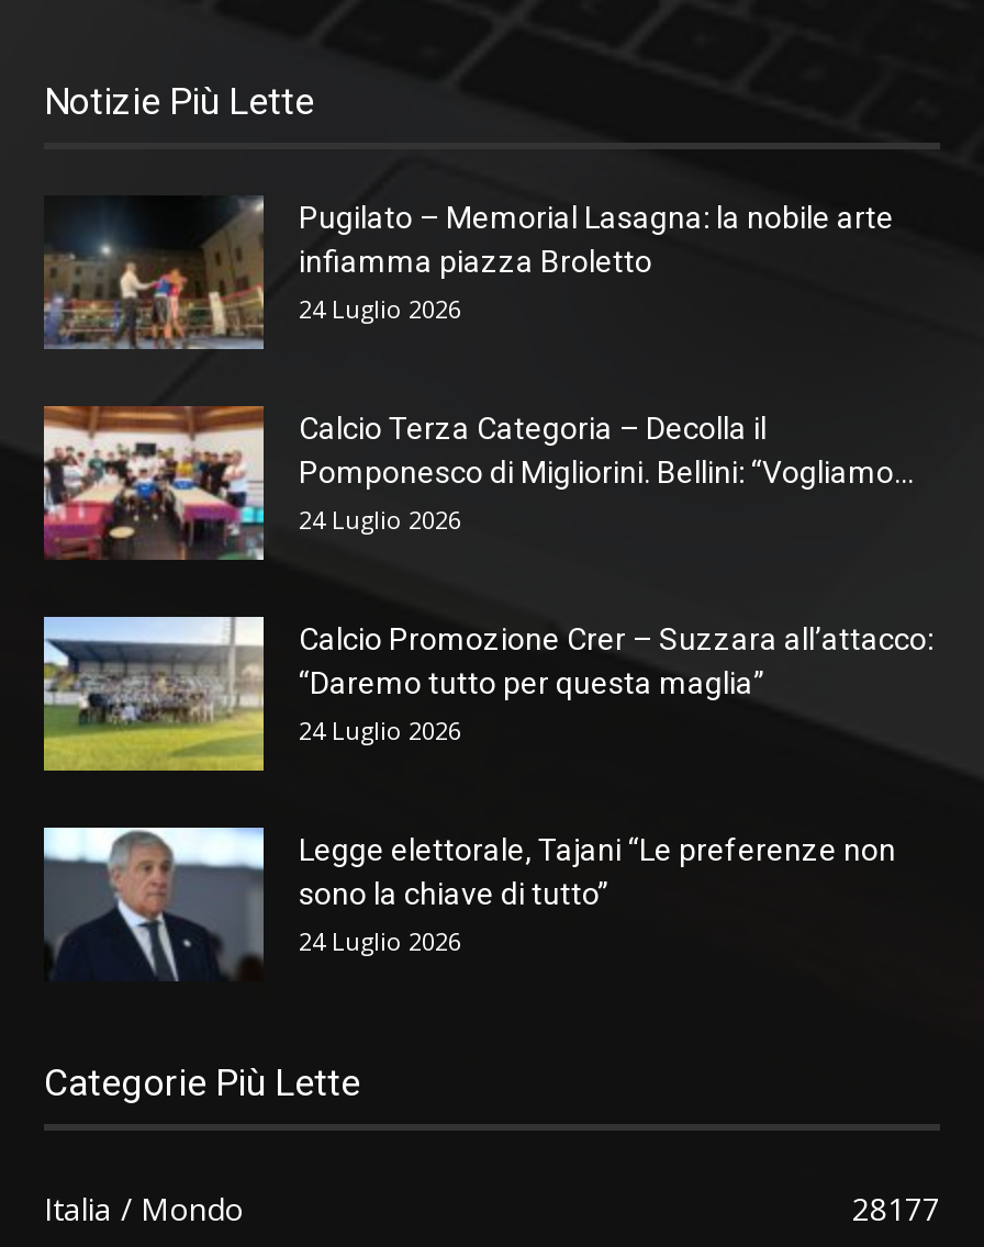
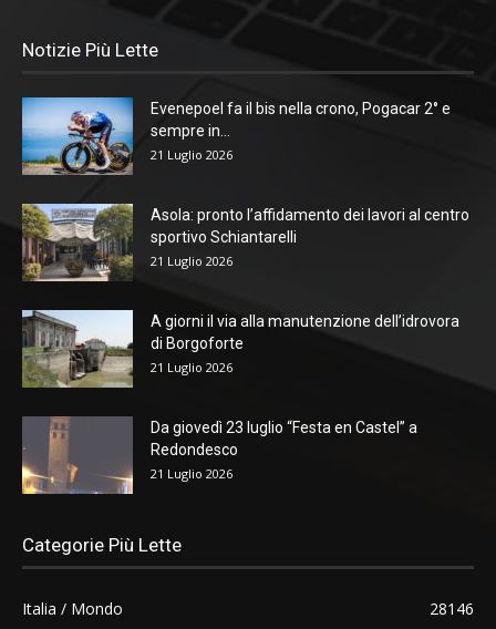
[42,193,894,349] [image] | Pugilato – Memorial Lasagna: la nobile arte | infiamma piazza Broletto | 24 Luglio 2026 -> [21,96,451,175] [image] | Evenepoel fa il bis nella crono, Pogacar 2° e | sempre in... | 21 Luglio 2026
[42,404,914,562] [image] | Calcio Terza Categoria – Decolla il | Pomponesco di Migliorini. Bellini: “Vogliamo... | 24 Luglio 2026 -> [22,203,469,282] [image] | Asola: pronto l’affidamento dei lavori al centro | sportivo Schiantarelli | 21 Luglio 2026
[42,617,933,773] [image] | Calcio Promozione Crer – Suzzara all’attacco: | “Daremo tutto per questa maglia” | 24 Luglio 2026 -> [22,309,459,389] [image] | A giorni il via alla manutenzione dell’idrovora | di Borgoforte | 21 Luglio 2026
[44,828,896,979] [image] | Legge elettorale, Tajani “Le preferenze non | sono la chiave di tutto” | 24 Luglio 2026 -> [21,415,417,495] [image] | Da giovedì 23 luglio “Festa en Castel” a | Redondesco | 21 Luglio 2026
[852,1187,940,1228] 28177 -> [430,599,474,620] 28146

